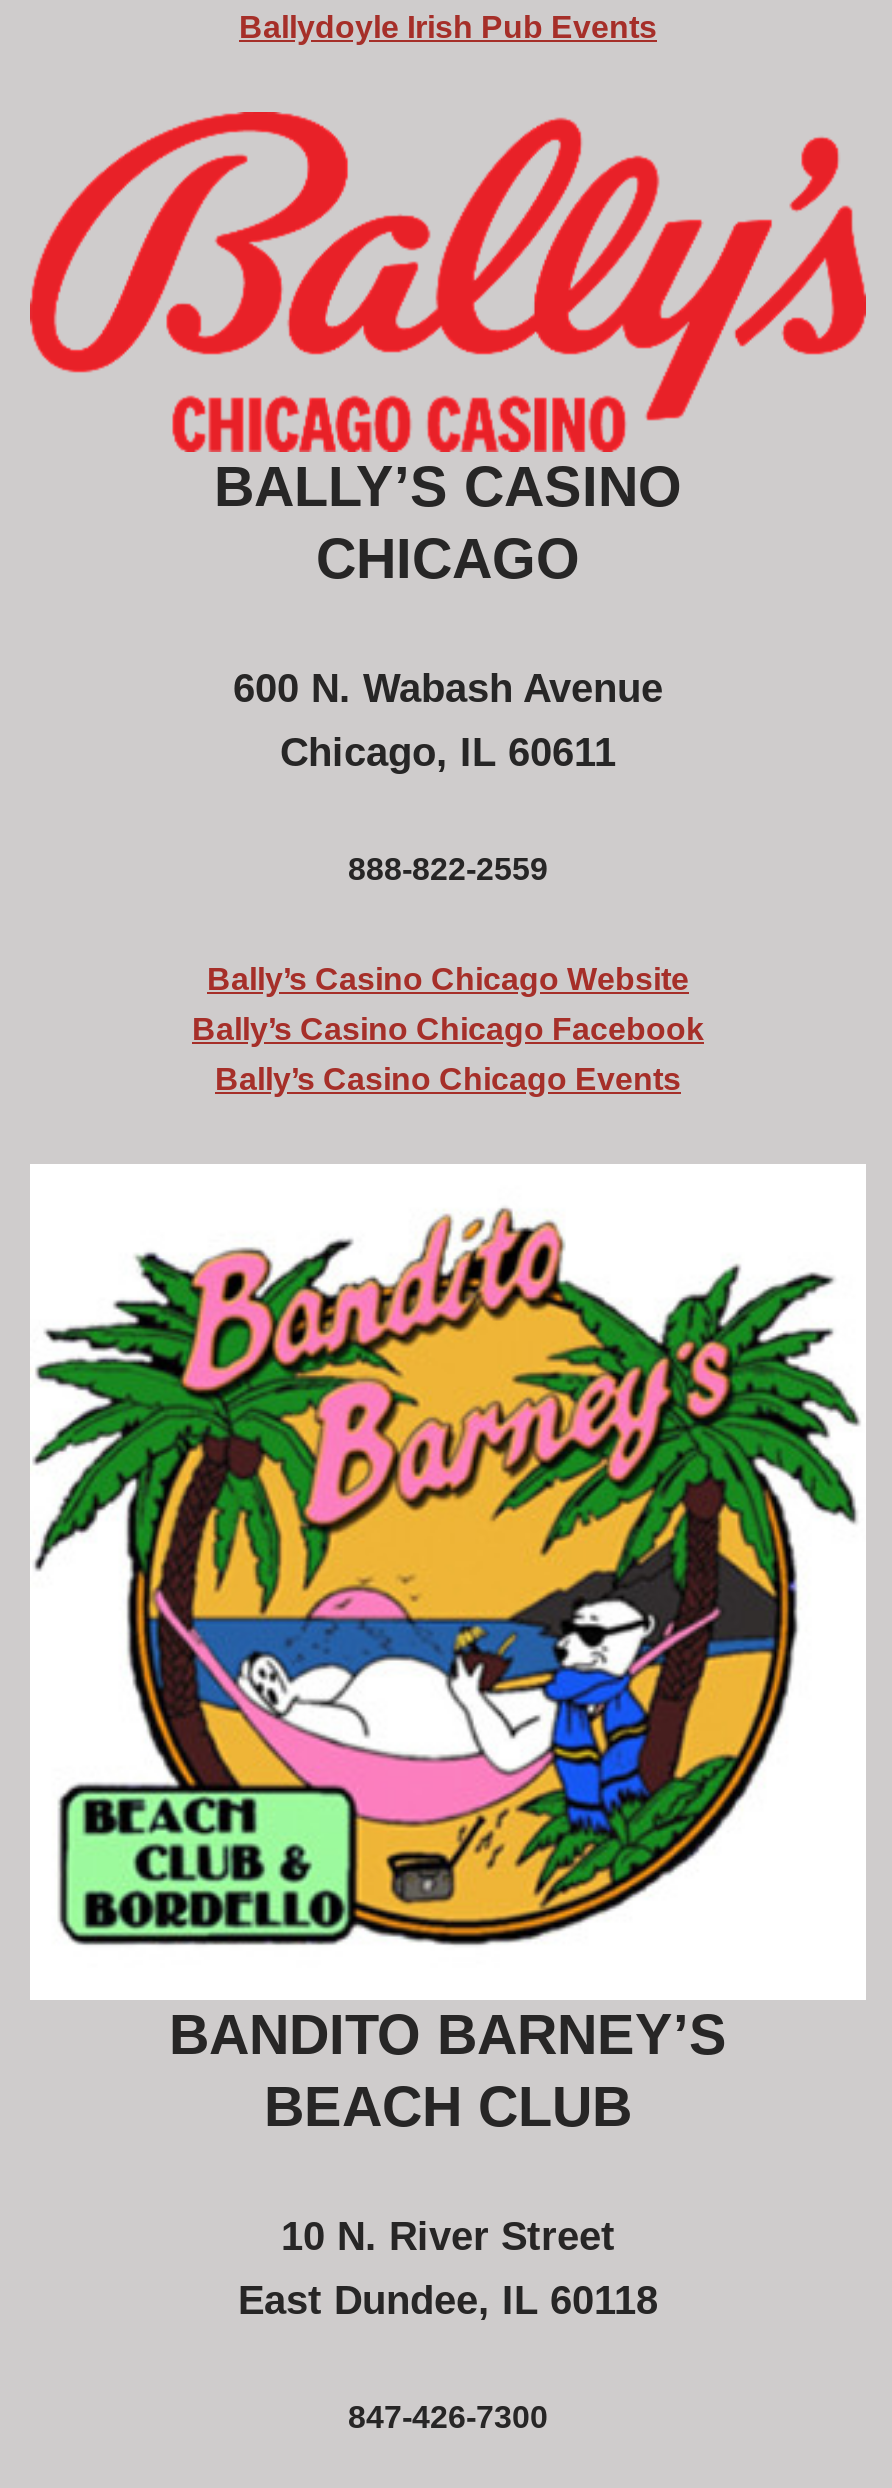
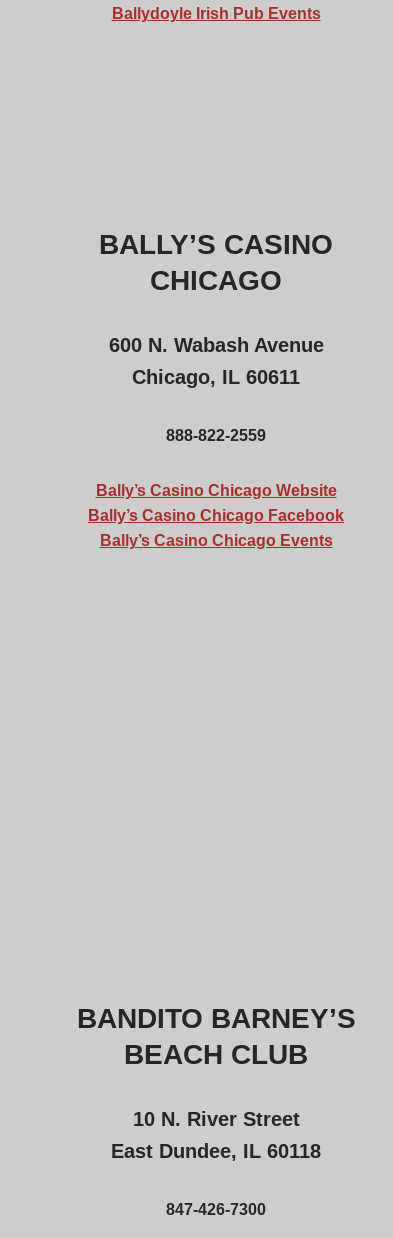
[28,110,868,454] [image] -> none
[30,1164,866,2000] [image] -> none

